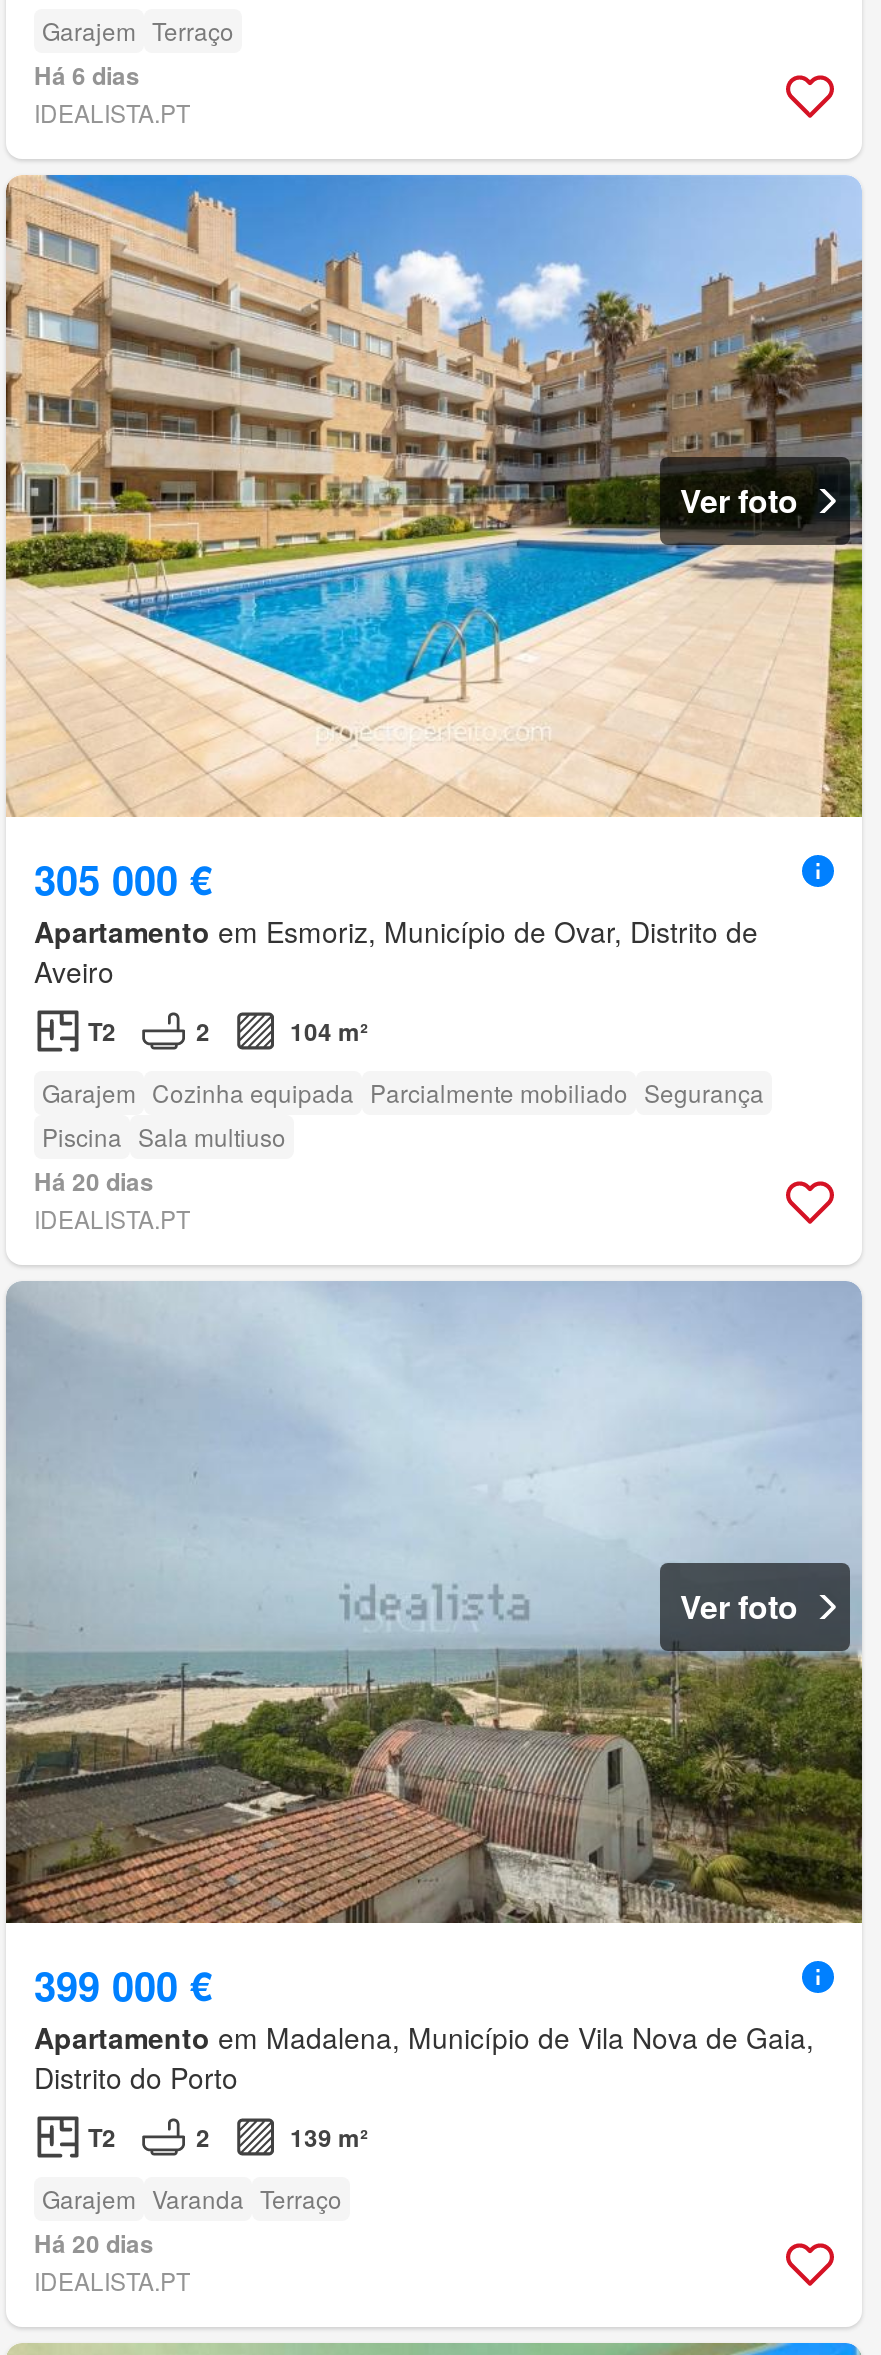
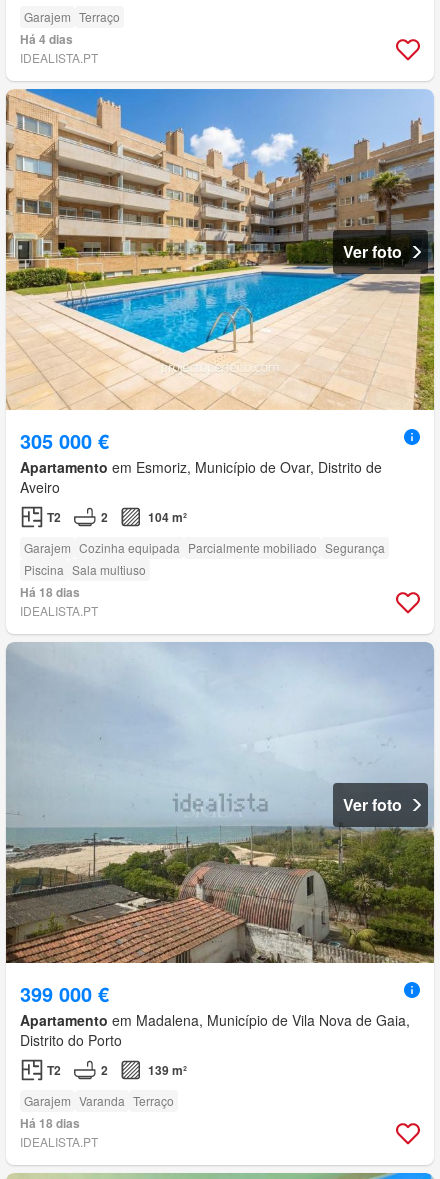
[34,58,140,94] Há 6 dias -> [20,30,73,48] Há 4 dias
[34,1164,154,1200] Há 20 dias -> [20,583,80,601] Há 18 dias
[34,2226,154,2262] Há 20 dias -> [20,1114,80,1132] Há 18 dias

